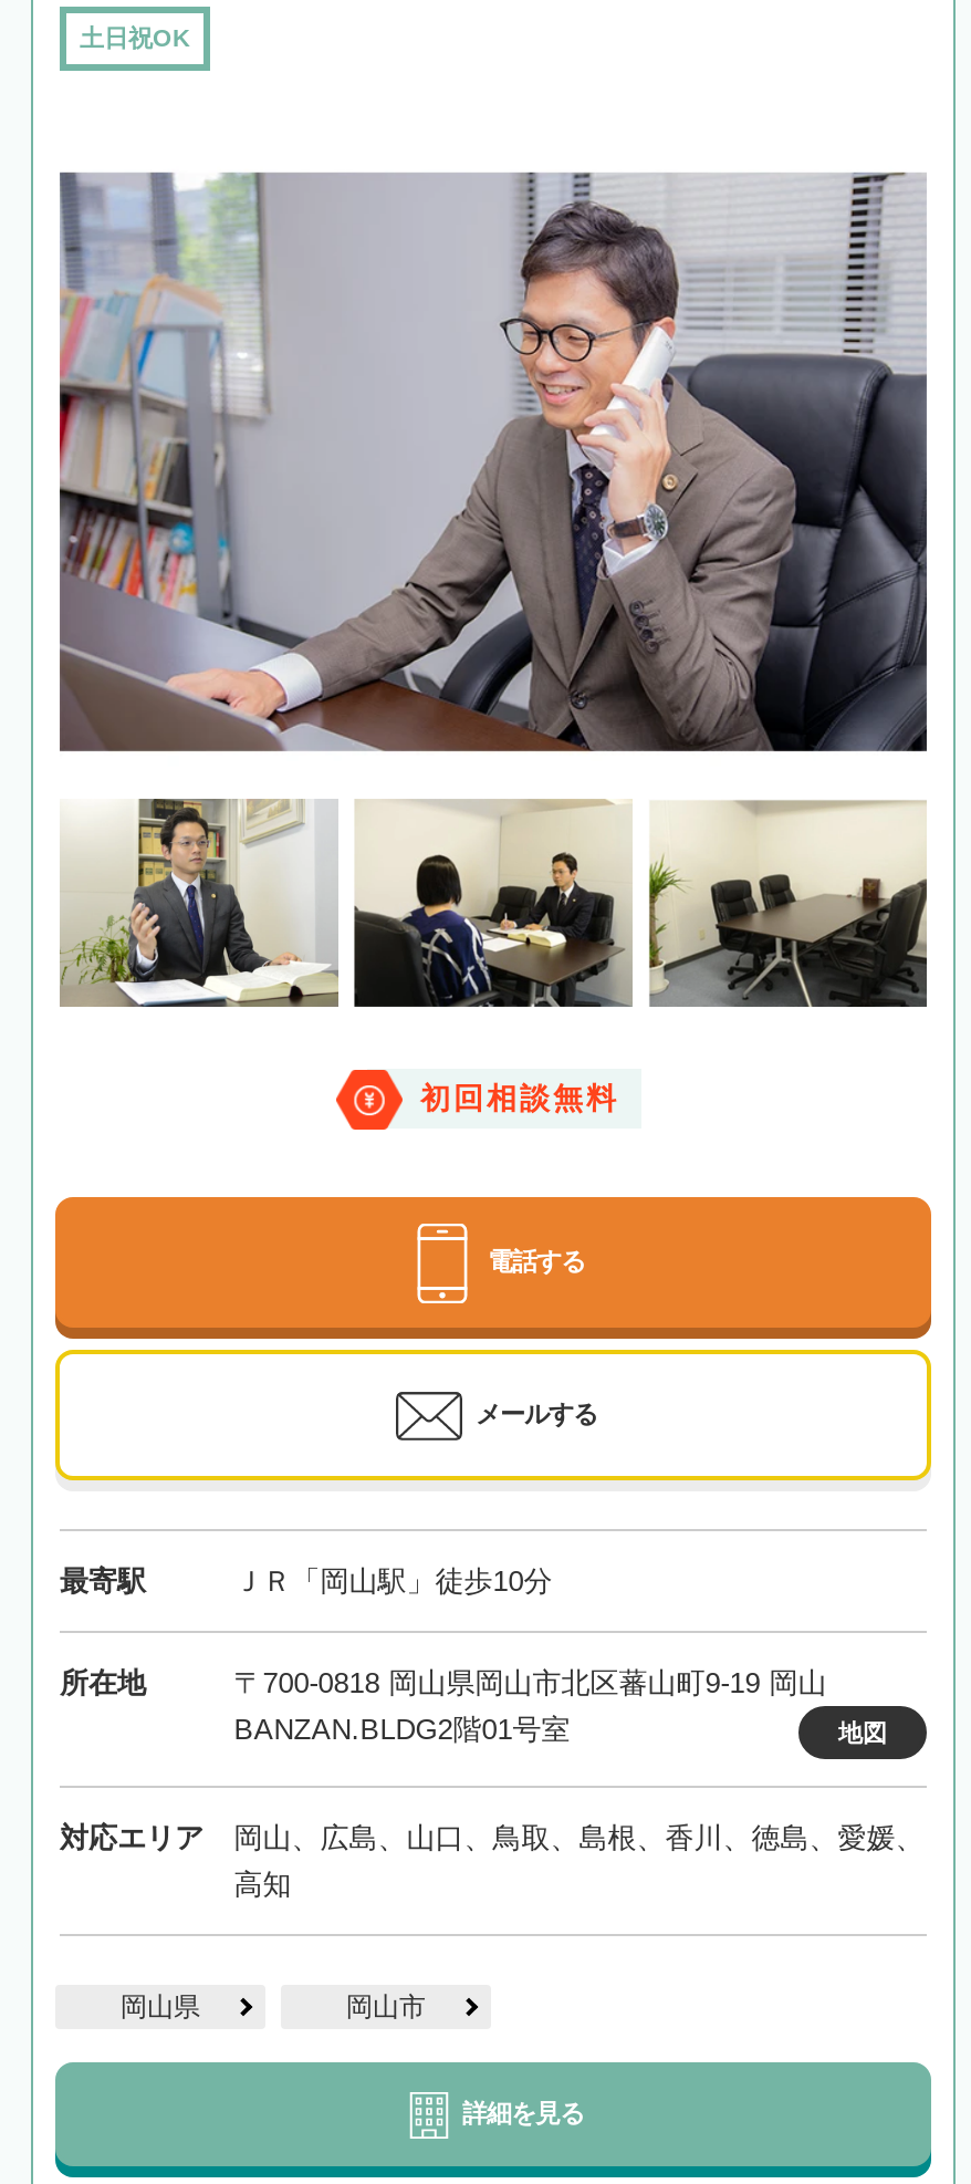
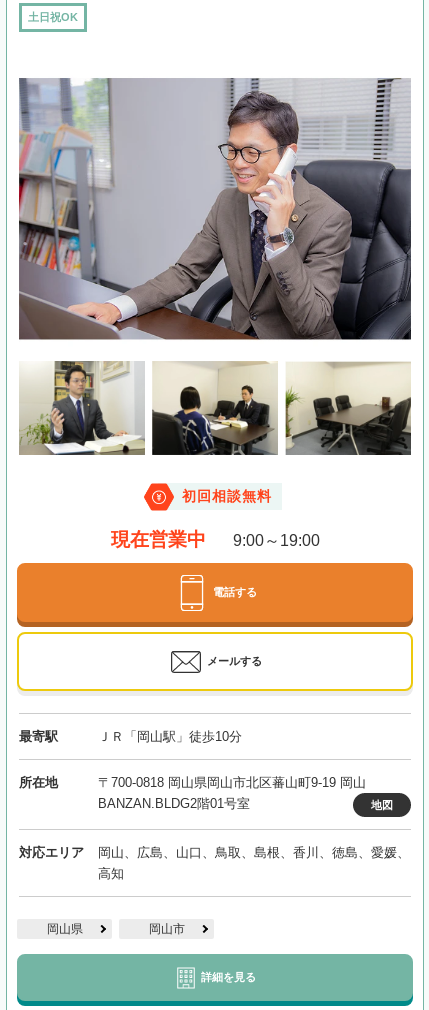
none -> [110,529,319,550] 現在営業中 | 9:00～19:00

